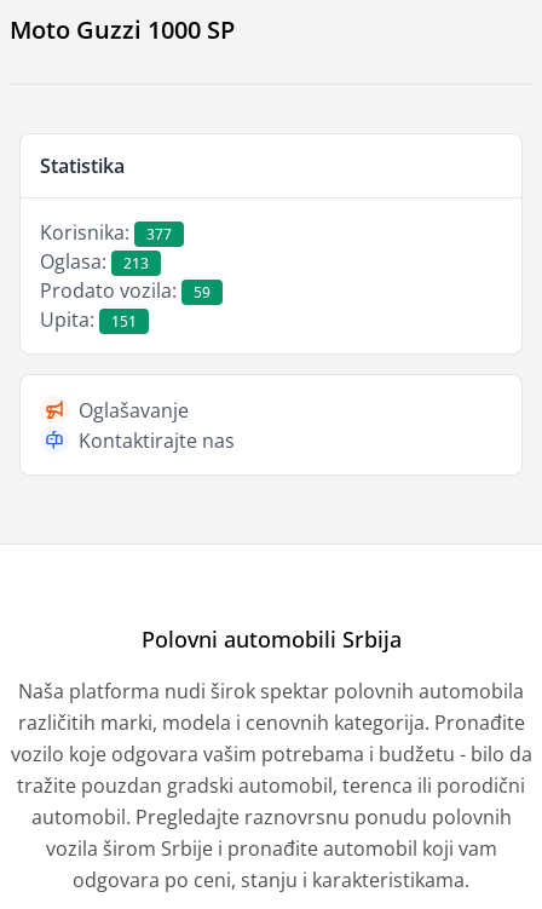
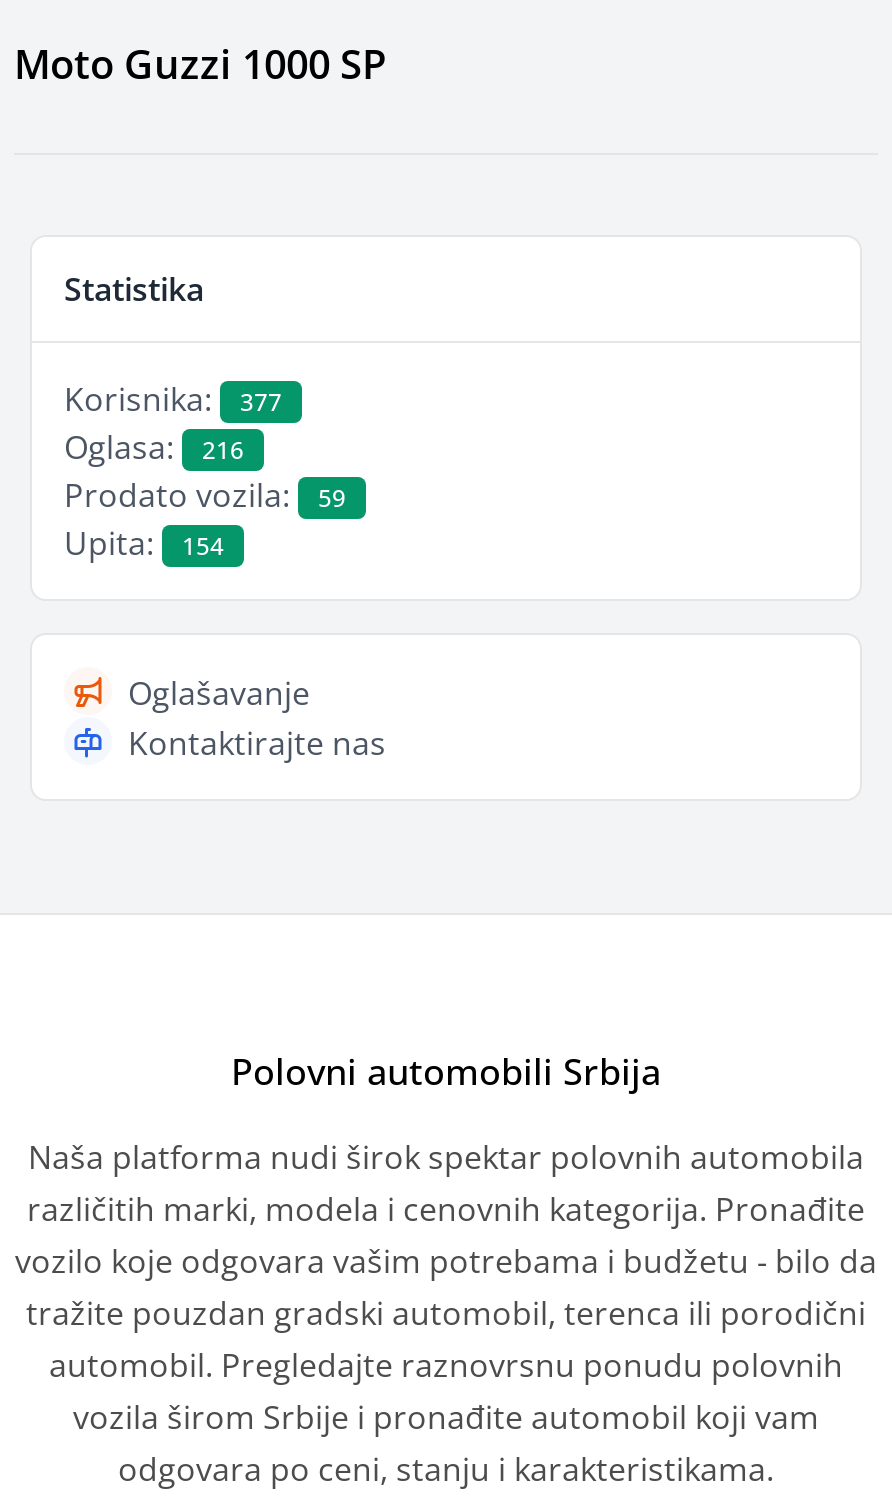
[40,248,149,275] Oglasa: 213 -> [64,425,244,469] Oglasa: 216
[40,306,137,333] Upita: 151 -> [64,521,224,565] Upita: 154

